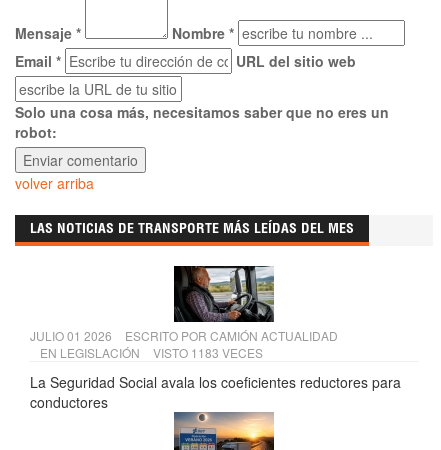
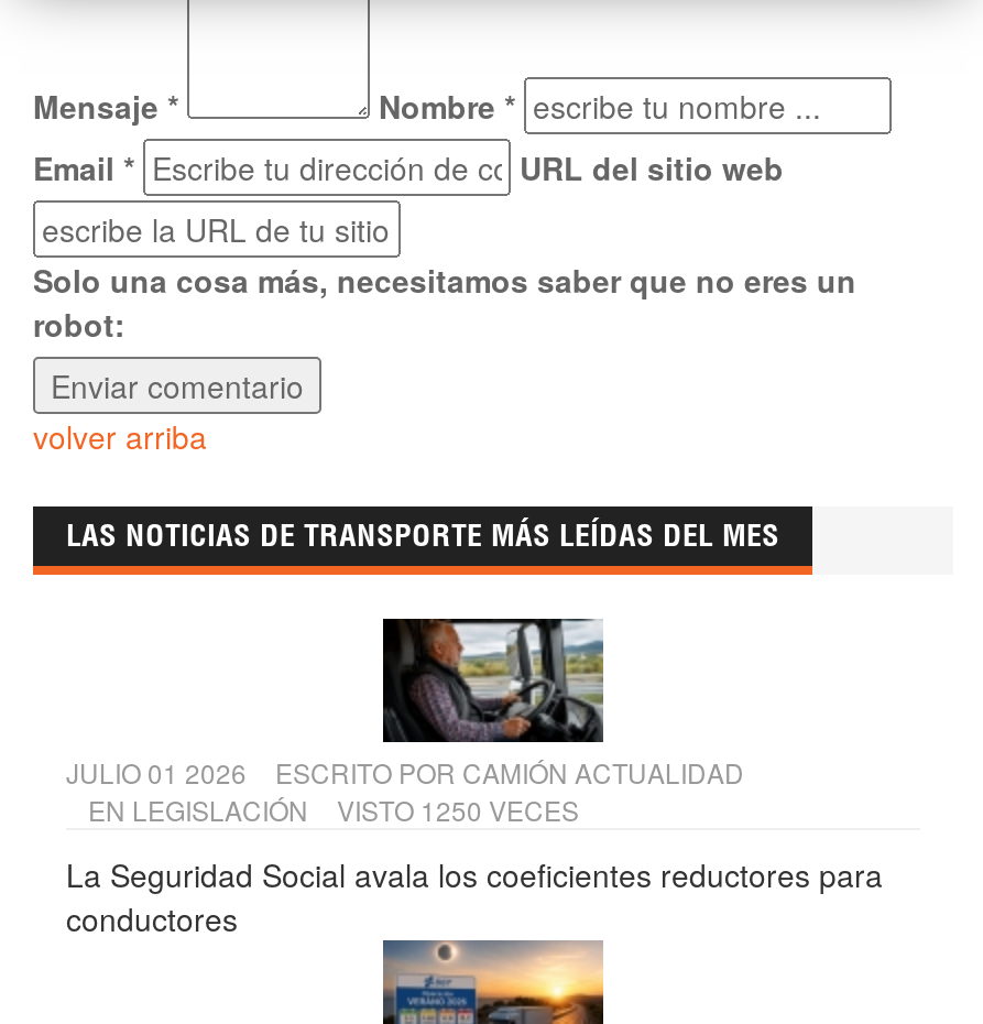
[40,344,263,361] EN LEGISLACIÓN VISTO 1183 VECES -> [88,791,579,828] EN LEGISLACIÓN VISTO 1250 VECES

